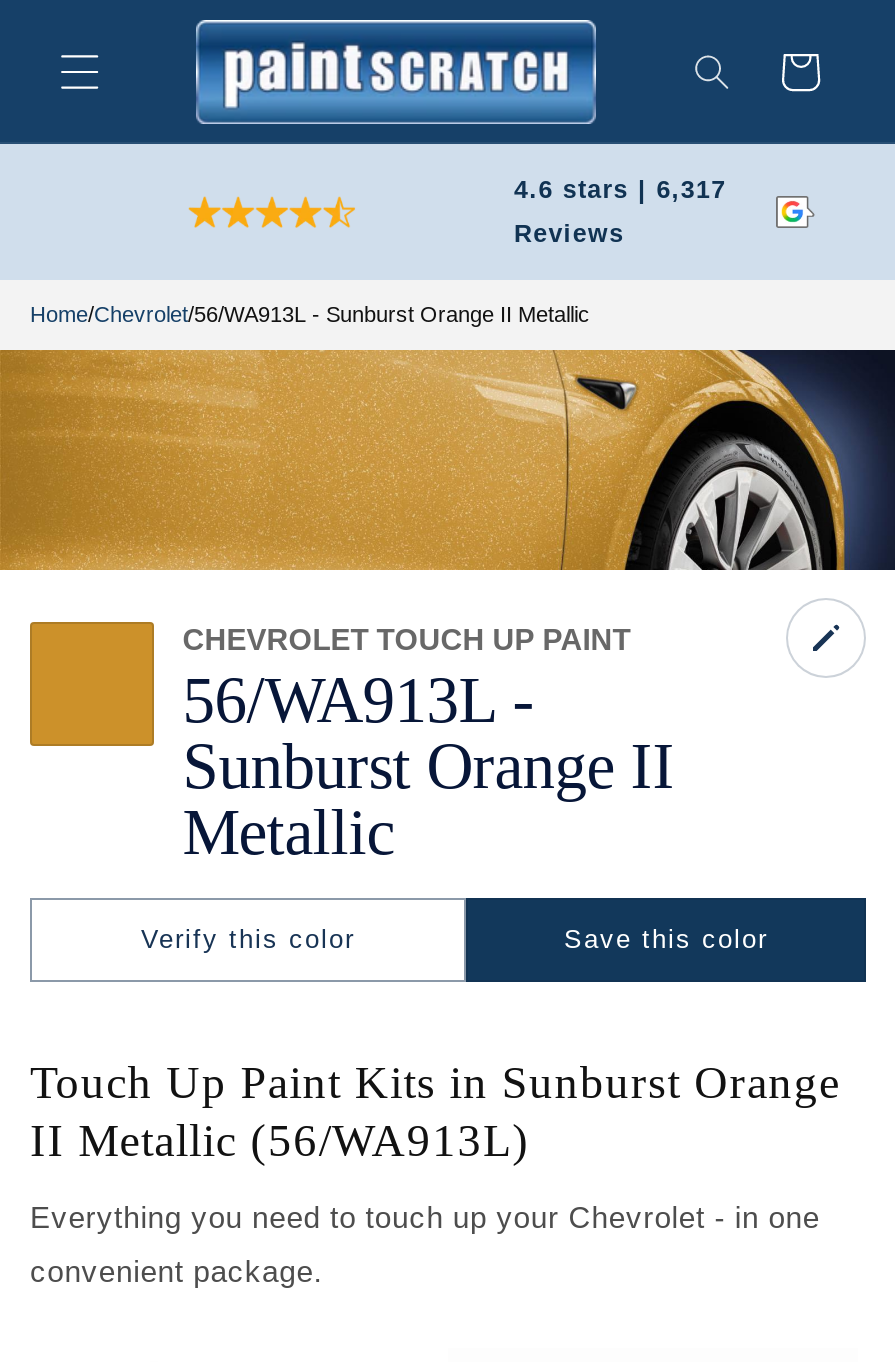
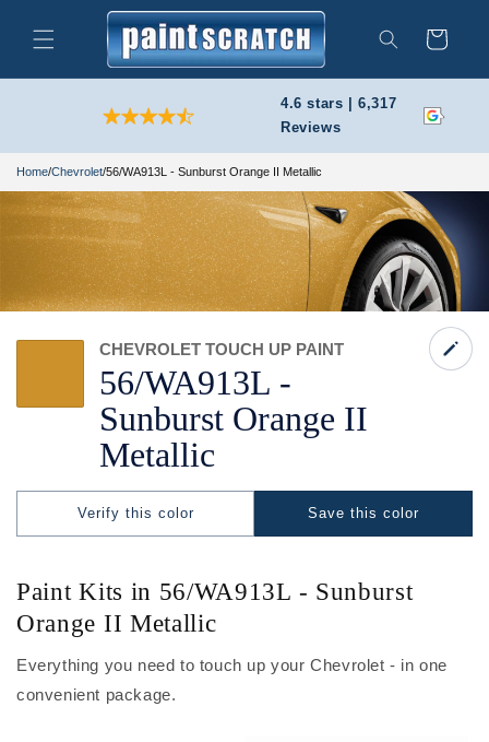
[30,1057,840,1165] Touch Up Paint Kits in Sunburst Orange | II Metallic (56/WA913L) -> [16,578,413,637] Paint Kits in 56/WA913L - Sunburst | Orange II Metallic

